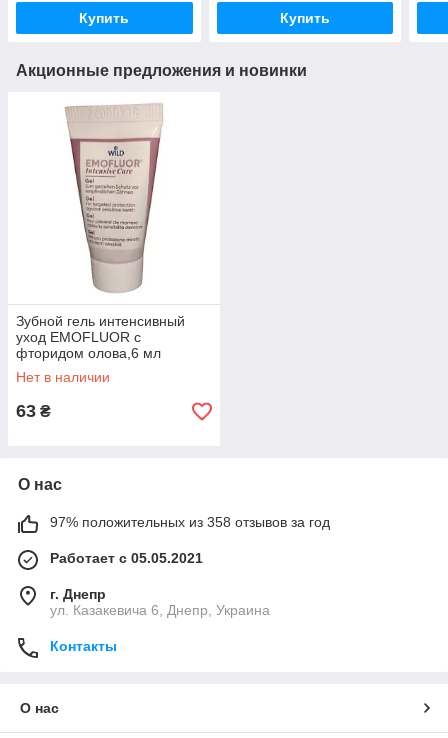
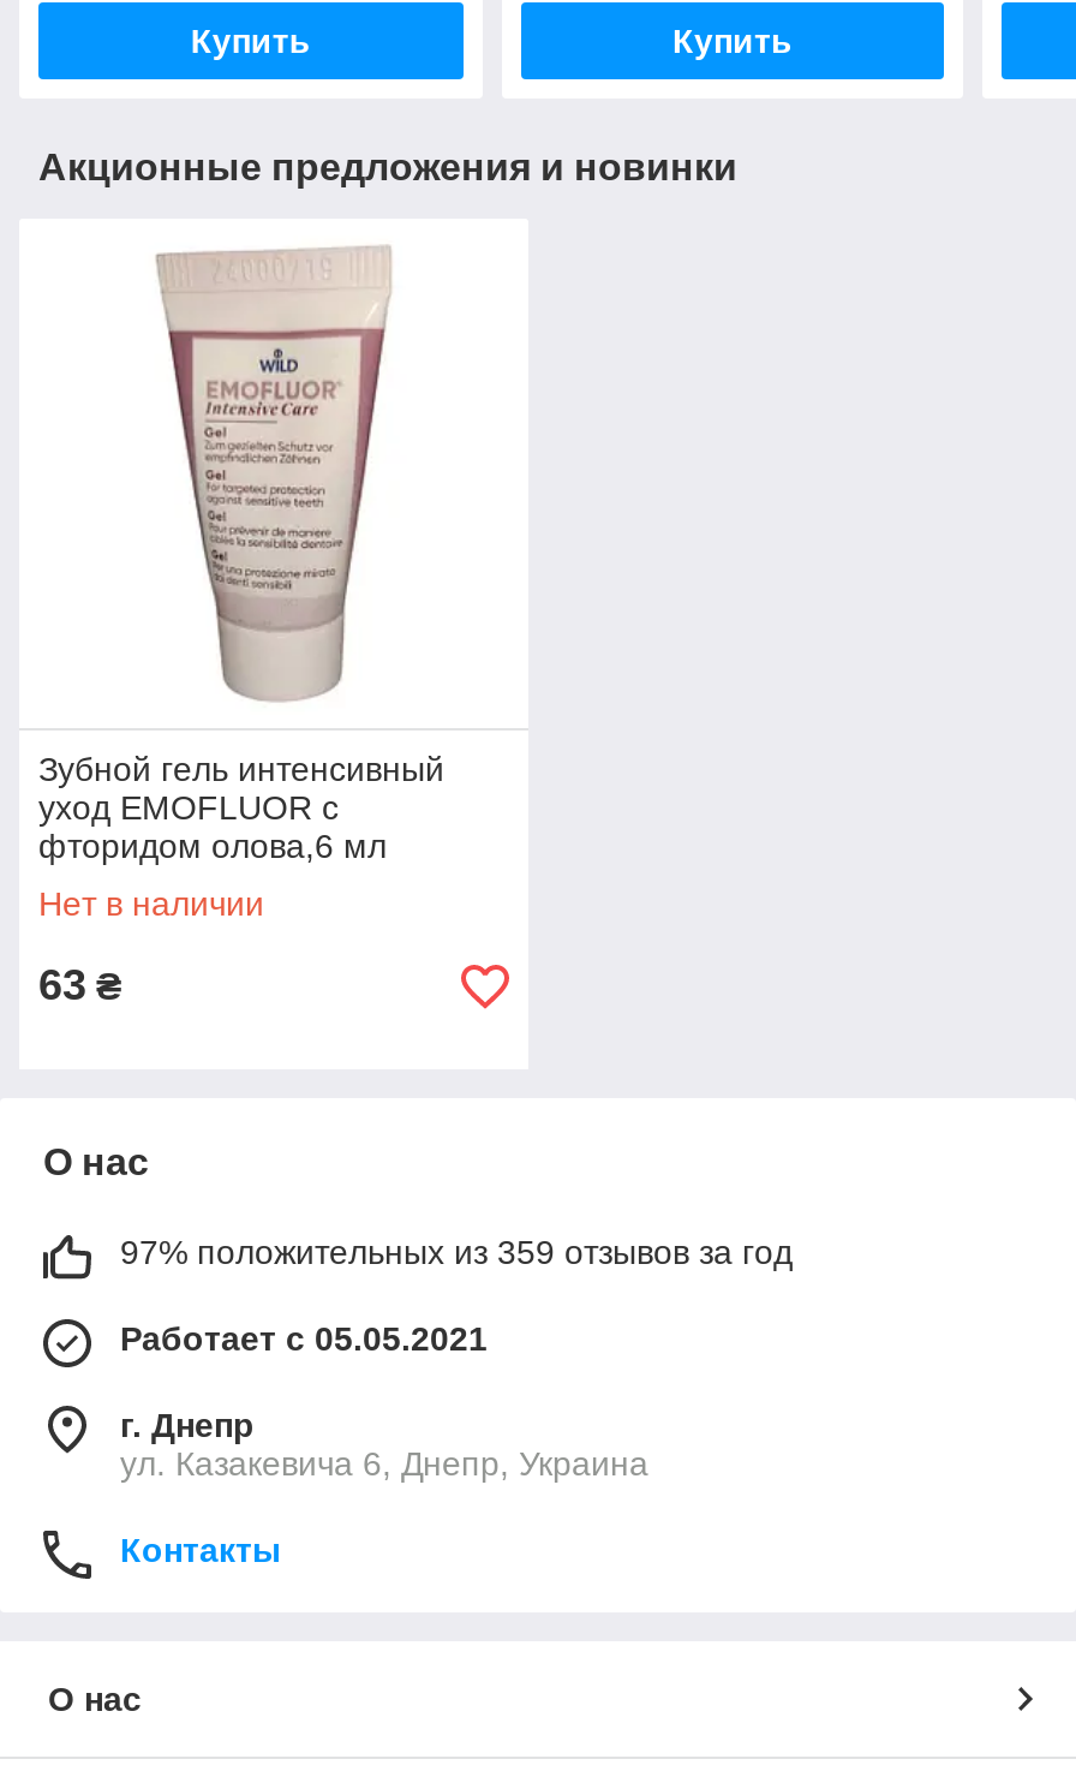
[50,514,330,530] 97% положительных из 358 отзывов за год -> [120,1234,793,1272] 97% положительных из 359 отзывов за год

